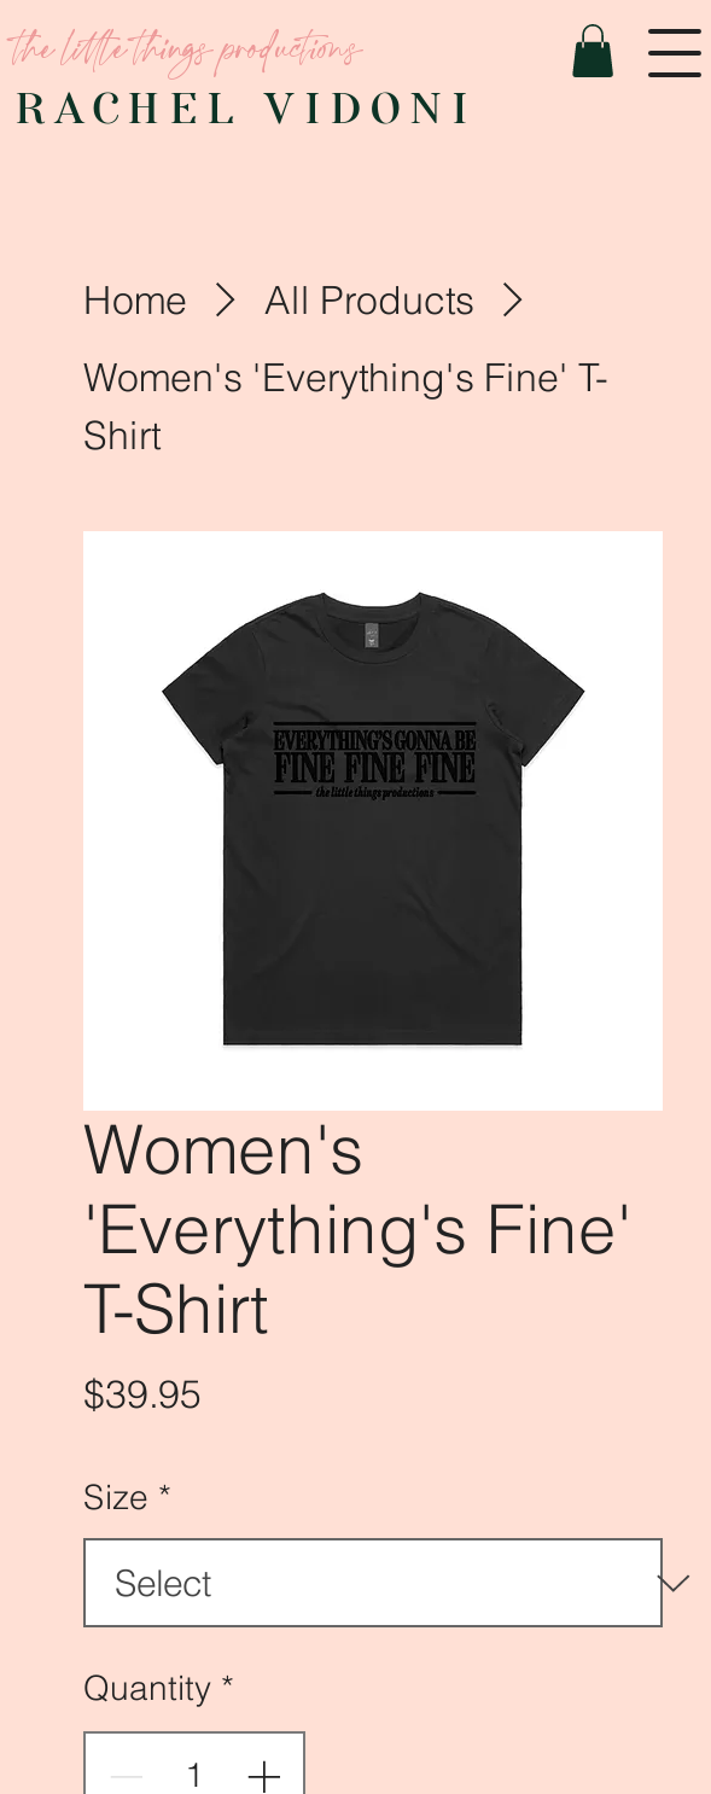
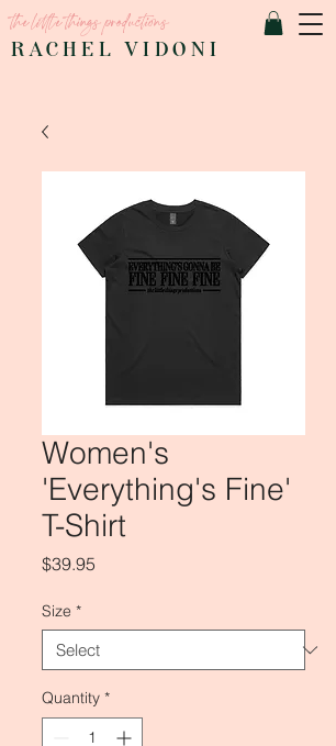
[83,275,607,459] Home | All Products | Women's 'Everything's Fine' T- | Shirt -> none

